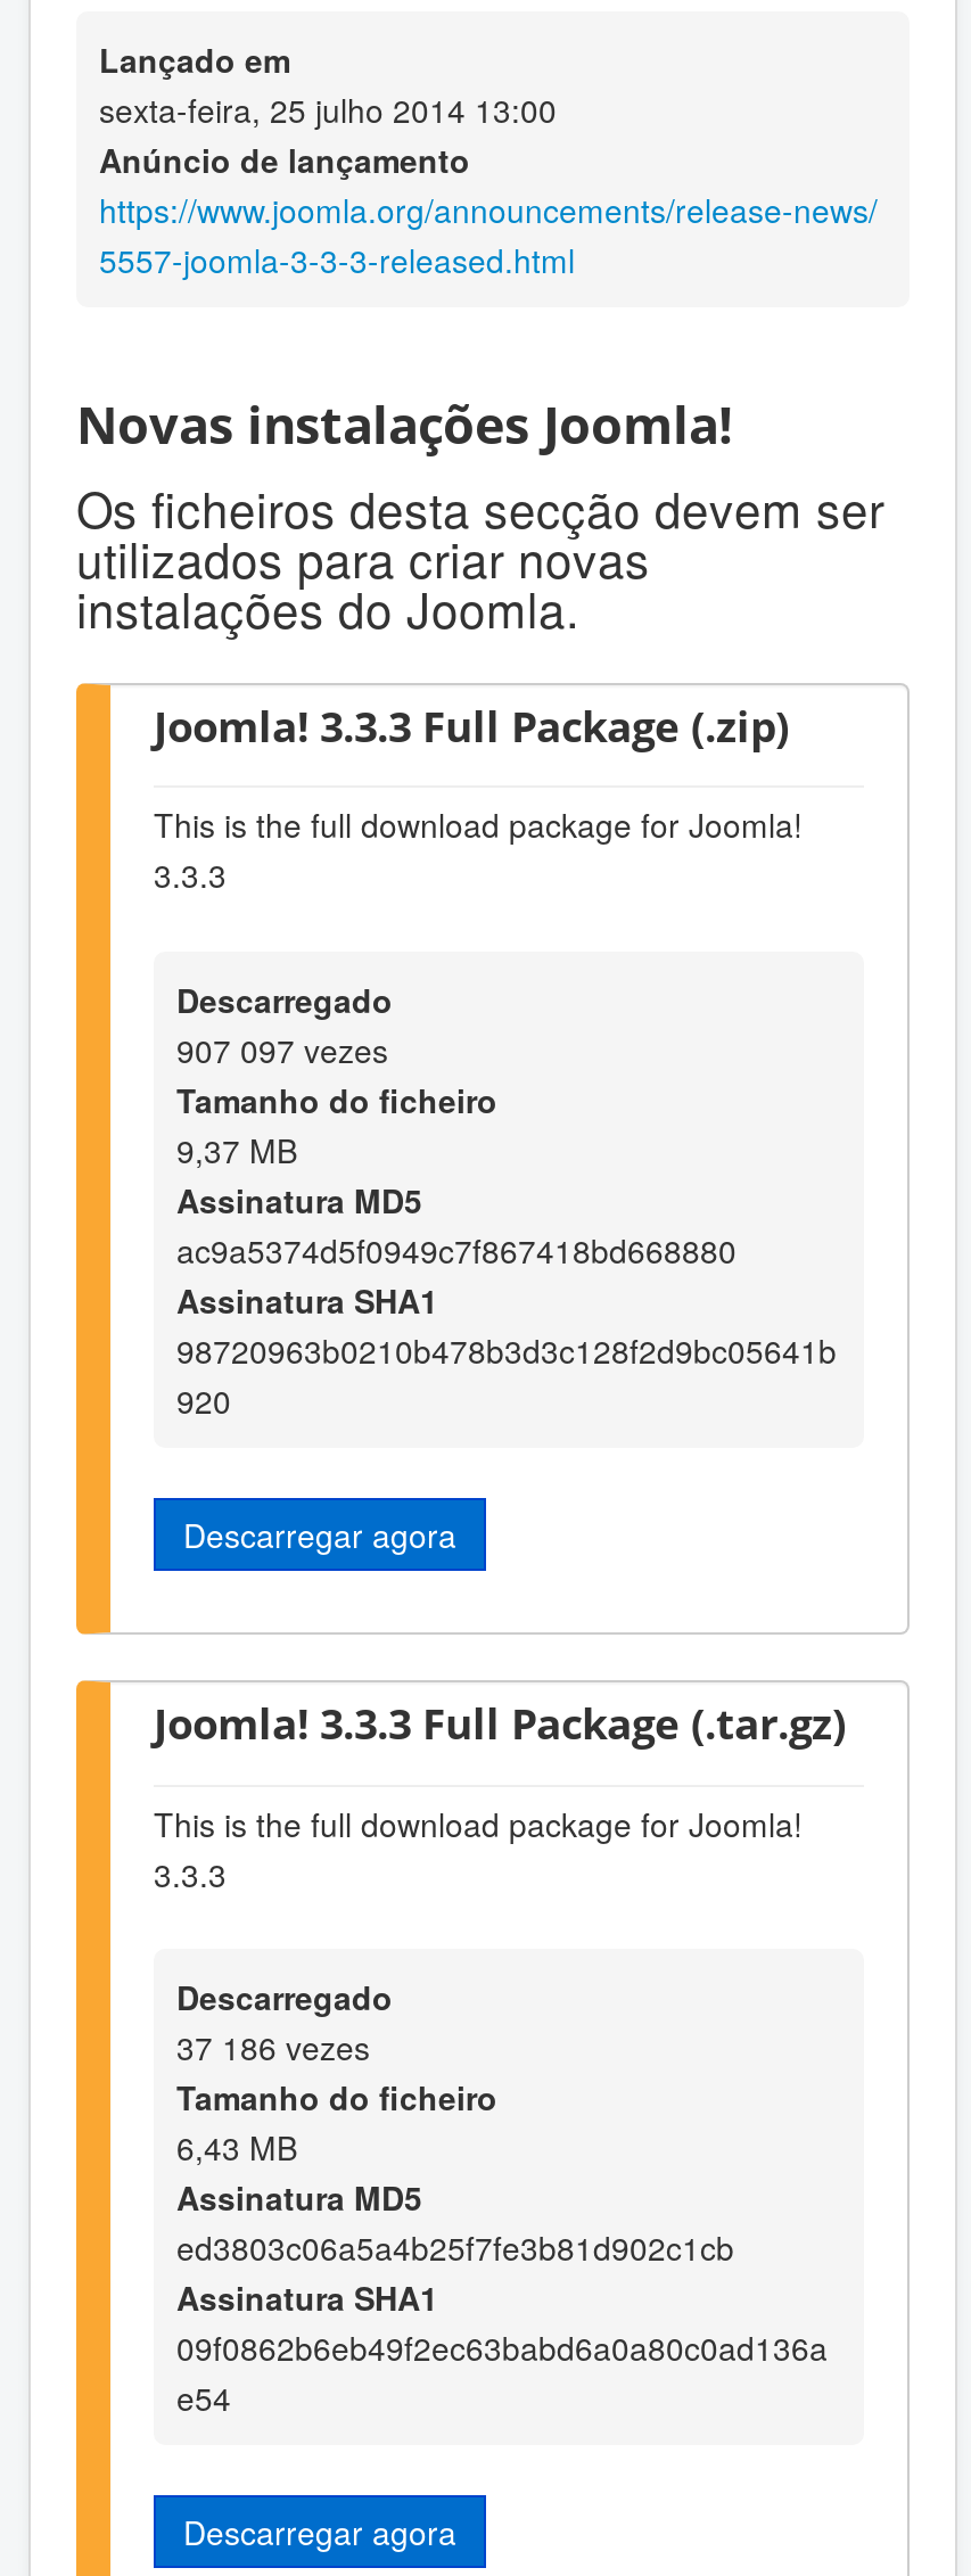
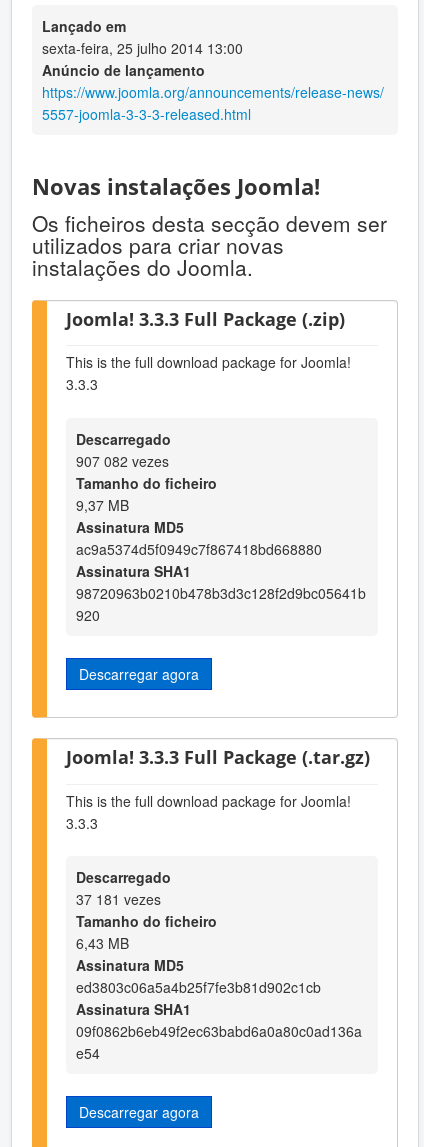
[176,1026,388,1072] 907 097 vezes -> [76,451,169,471] 907 082 vezes
[176,2024,370,2070] 37 186 vezes -> [76,889,161,909] 37 181 vezes

